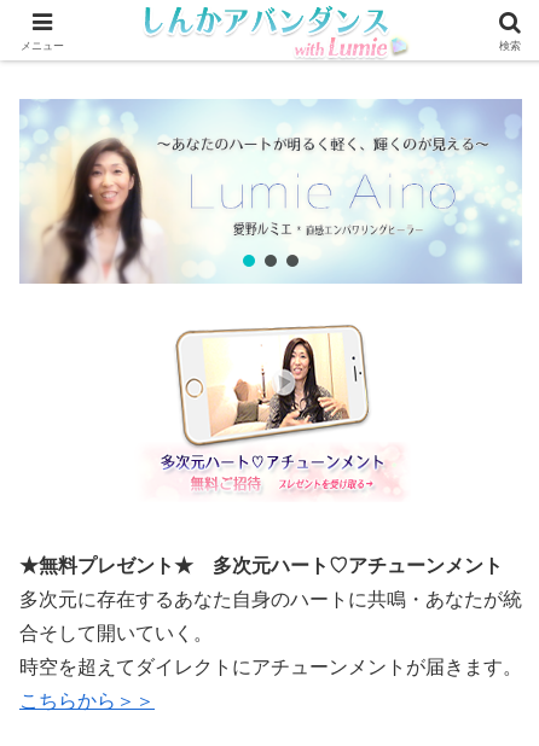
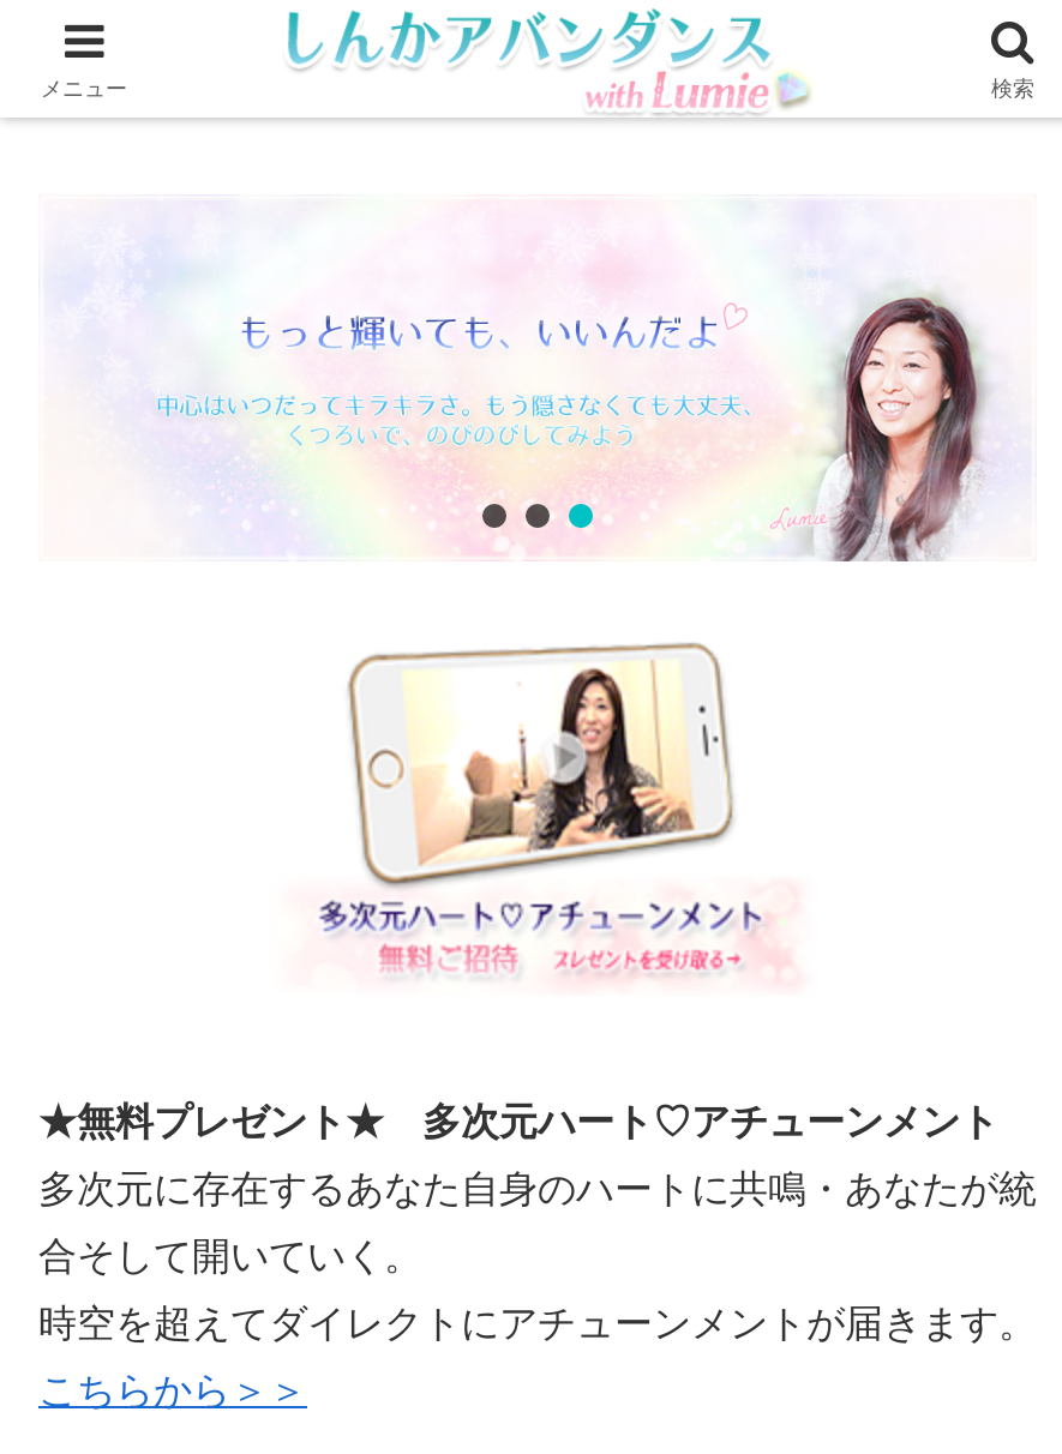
[19,98,523,285] [image] -> [38,194,1037,564] [image]

